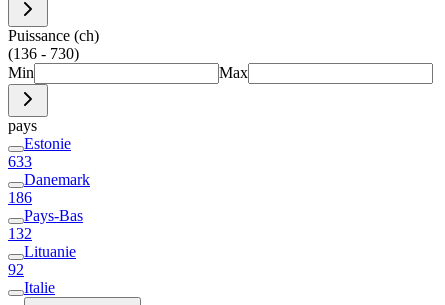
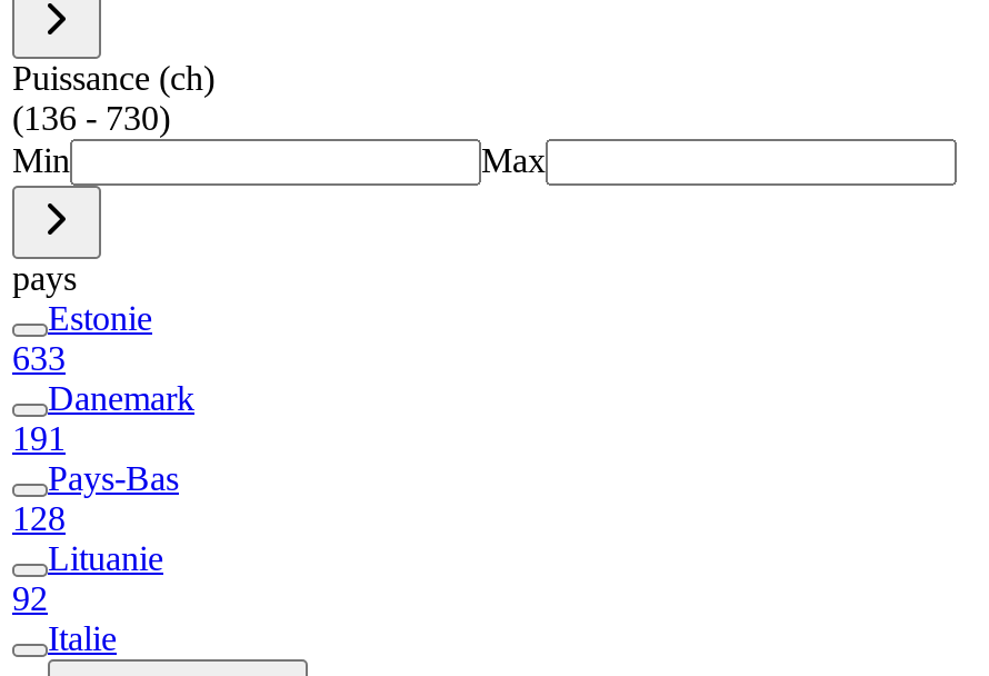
[8,189,32,206] 186 -> [12,419,66,457] 191
[8,225,32,242] 132 -> [12,499,66,537] 128

